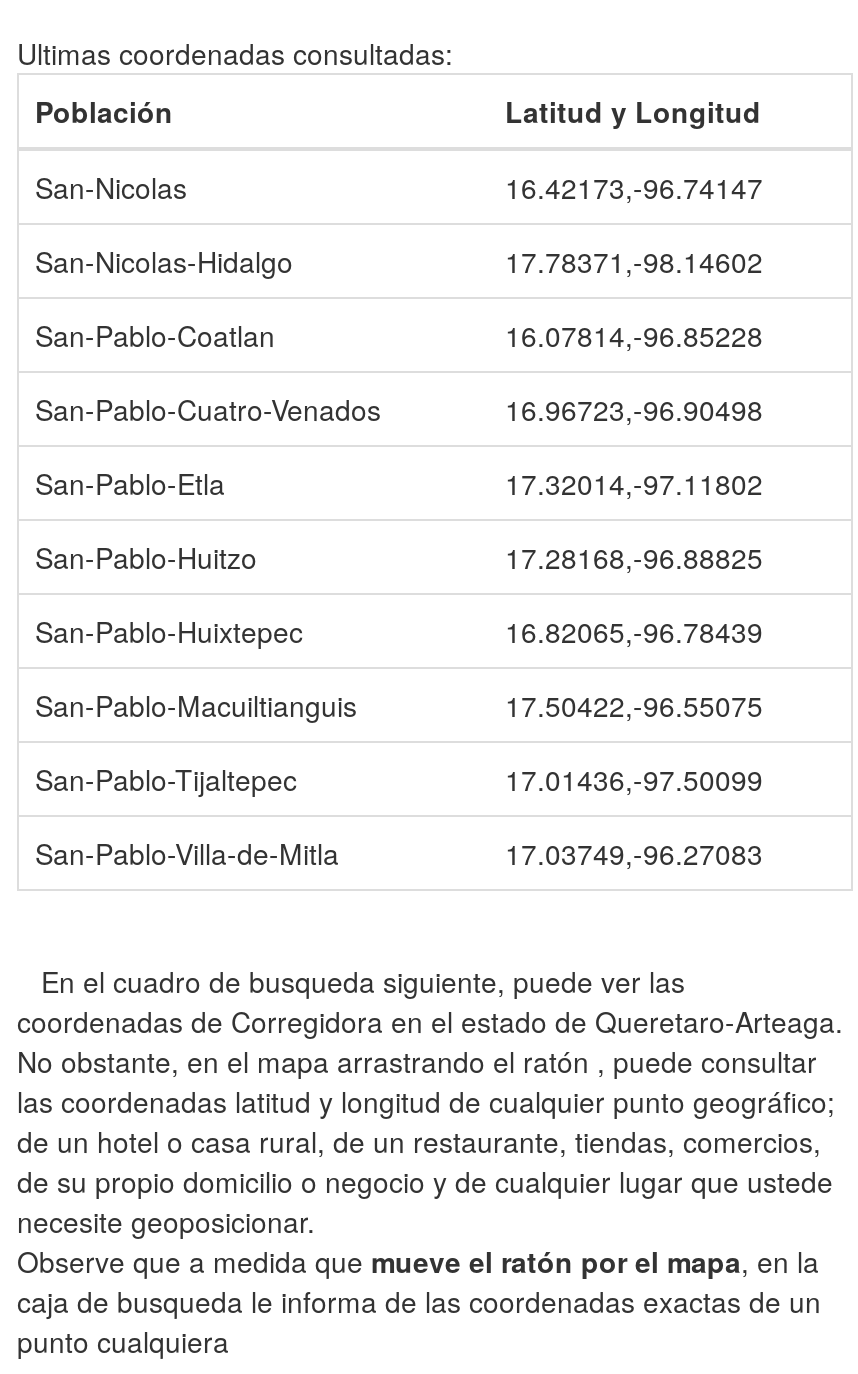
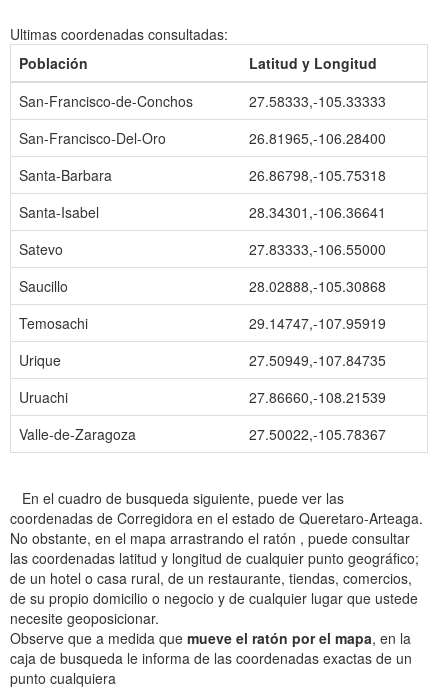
[35,167,763,207] San-Nicolas | 16.42173,-96.74147 -> [19,91,386,111] San-Francisco-de-Conchos | 27.58333,-105.33333
[35,241,763,281] San-Nicolas-Hidalgo | 17.78371,-98.14602 -> [19,128,386,148] San-Francisco-Del-Oro | 26.81965,-106.28400
[35,315,763,355] San-Pablo-Coatlan | 16.07814,-96.85228 -> [19,165,386,185] Santa-Barbara | 26.86798,-105.75318
[35,389,763,429] San-Pablo-Cuatro-Venados | 16.96723,-96.90498 -> [19,202,386,222] Santa-Isabel | 28.34301,-106.36641
[35,463,763,503] San-Pablo-Etla | 17.32014,-97.11802 -> [19,239,386,259] Satevo | 27.83333,-106.55000
[35,537,763,577] San-Pablo-Huitzo | 17.28168,-96.88825 -> [19,276,386,296] Saucillo | 28.02888,-105.30868
[35,611,763,651] San-Pablo-Huixtepec | 16.82065,-96.78439 -> [19,313,386,333] Temosachi | 29.14747,-107.95919
[35,685,763,725] San-Pablo-Macuiltianguis | 17.50422,-96.55075 -> [19,350,386,370] Urique | 27.50949,-107.84735
[35,759,763,799] San-Pablo-Tijaltepec | 17.01436,-97.50099 -> [19,387,386,407] Uruachi | 27.86660,-108.21539
[35,833,763,873] San-Pablo-Villa-de-Mitla | 17.03749,-96.27083 -> [19,424,386,444] Valle-de-Zaragoza | 27.50022,-105.78367

